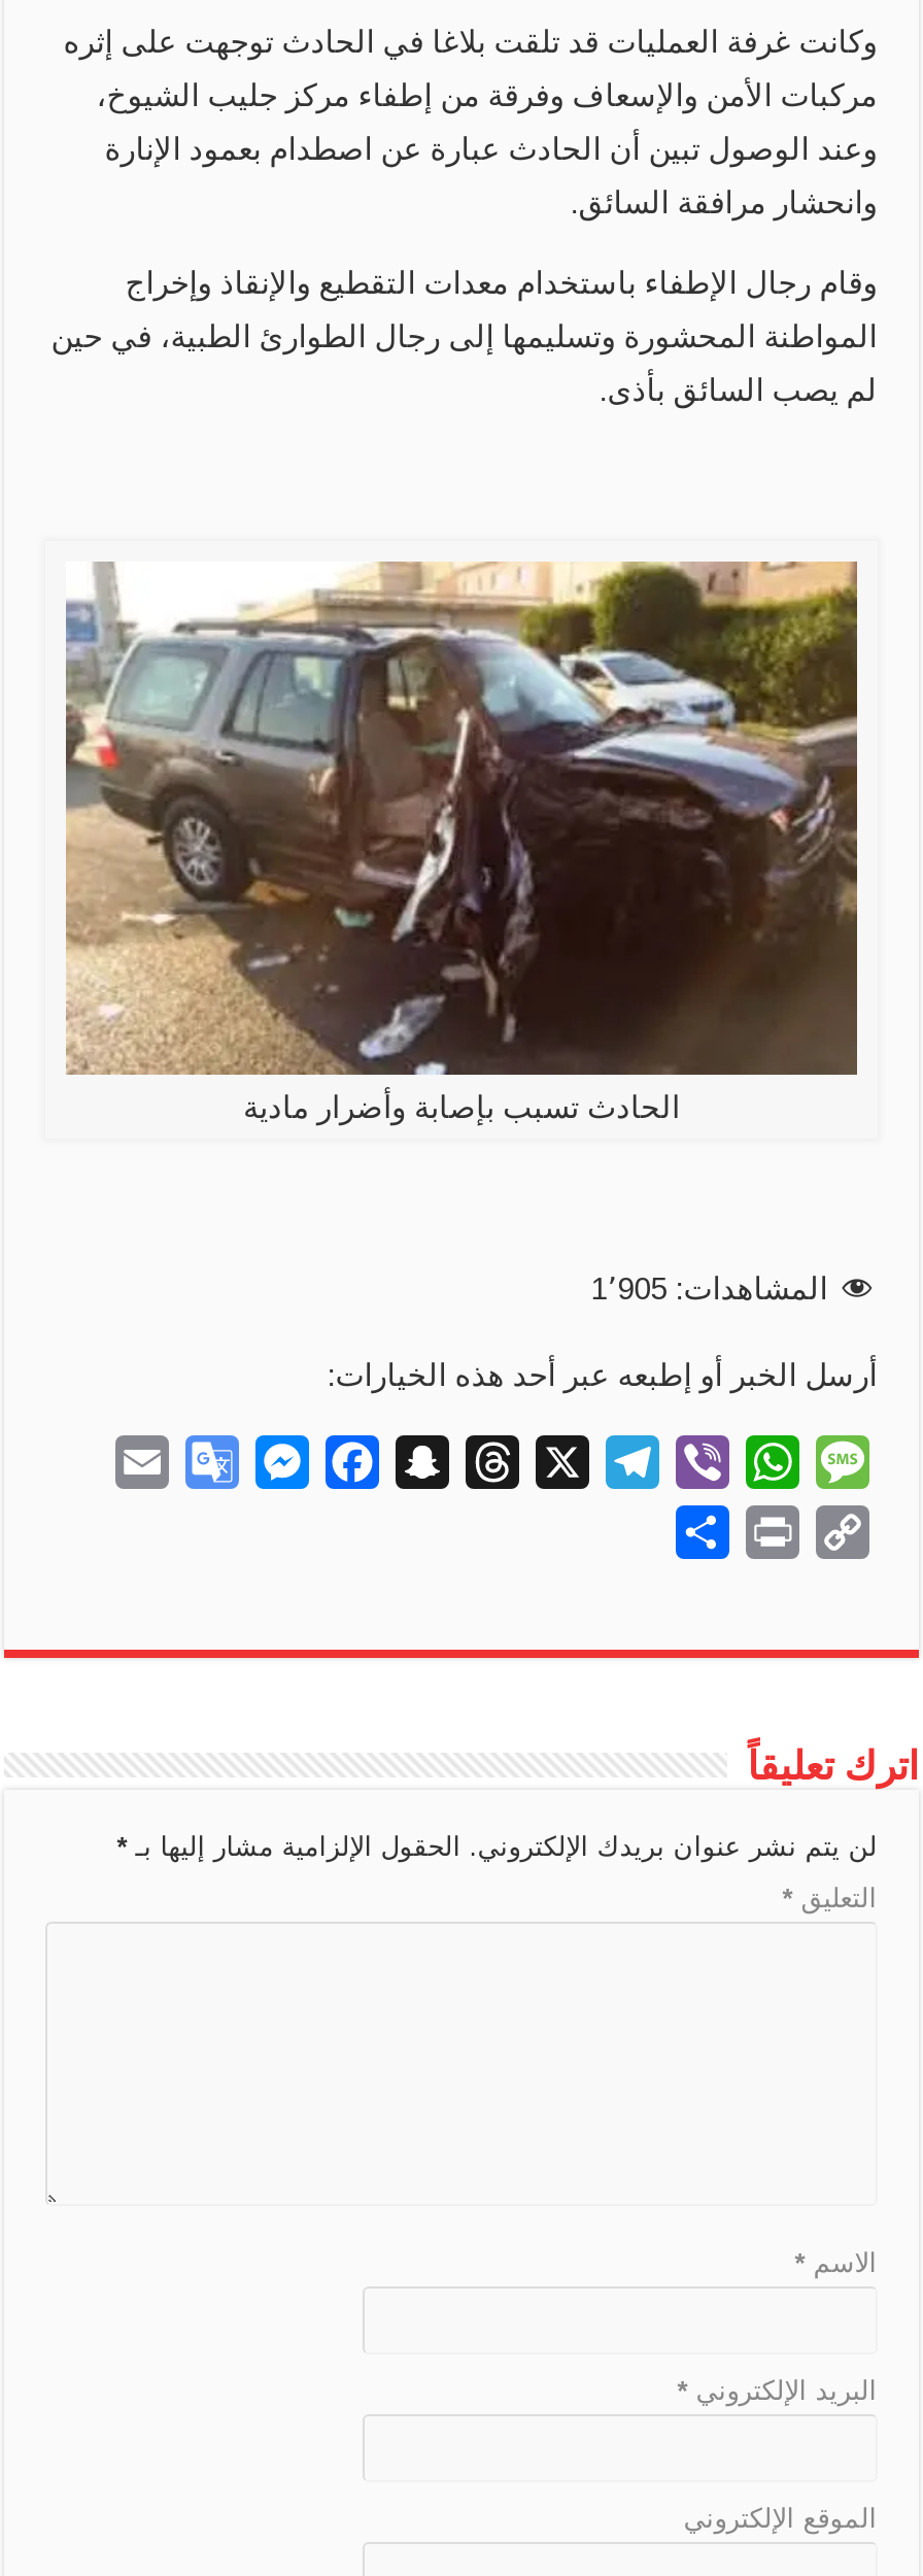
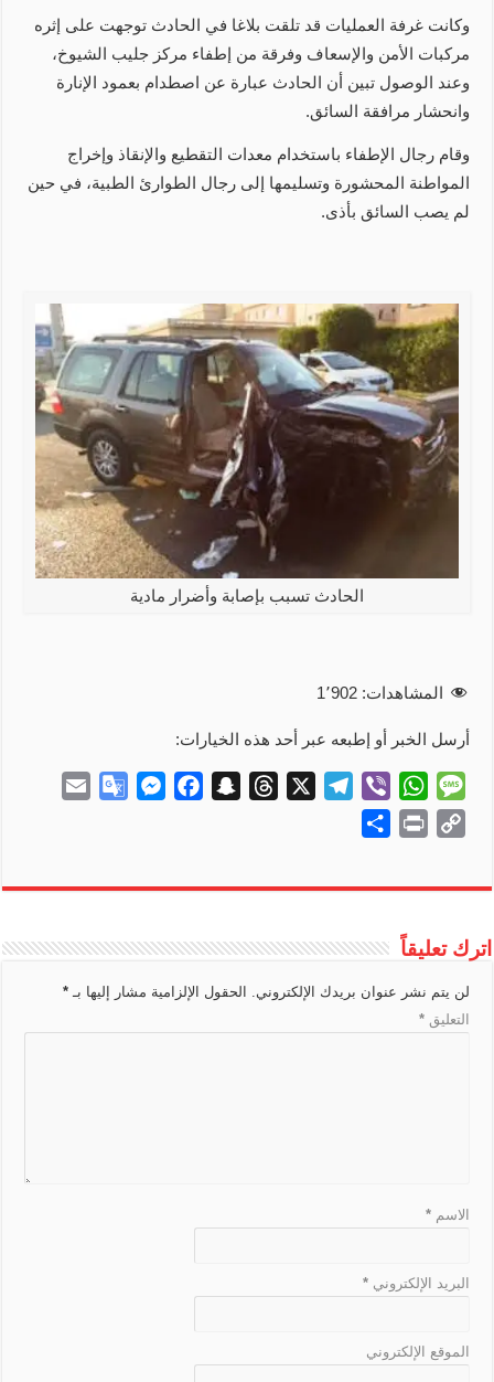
[591,1269,828,1304] المشاهدات: 1٬905 -> [316,683,443,701] المشاهدات: 1٬902

